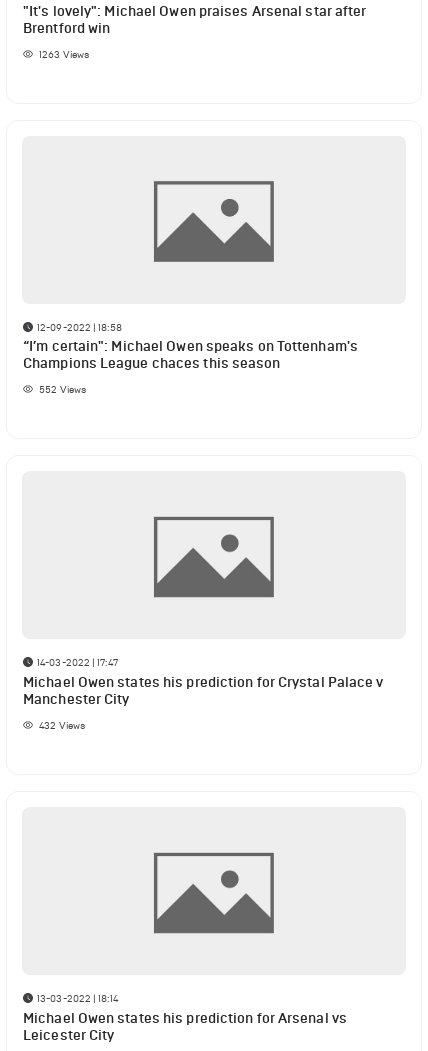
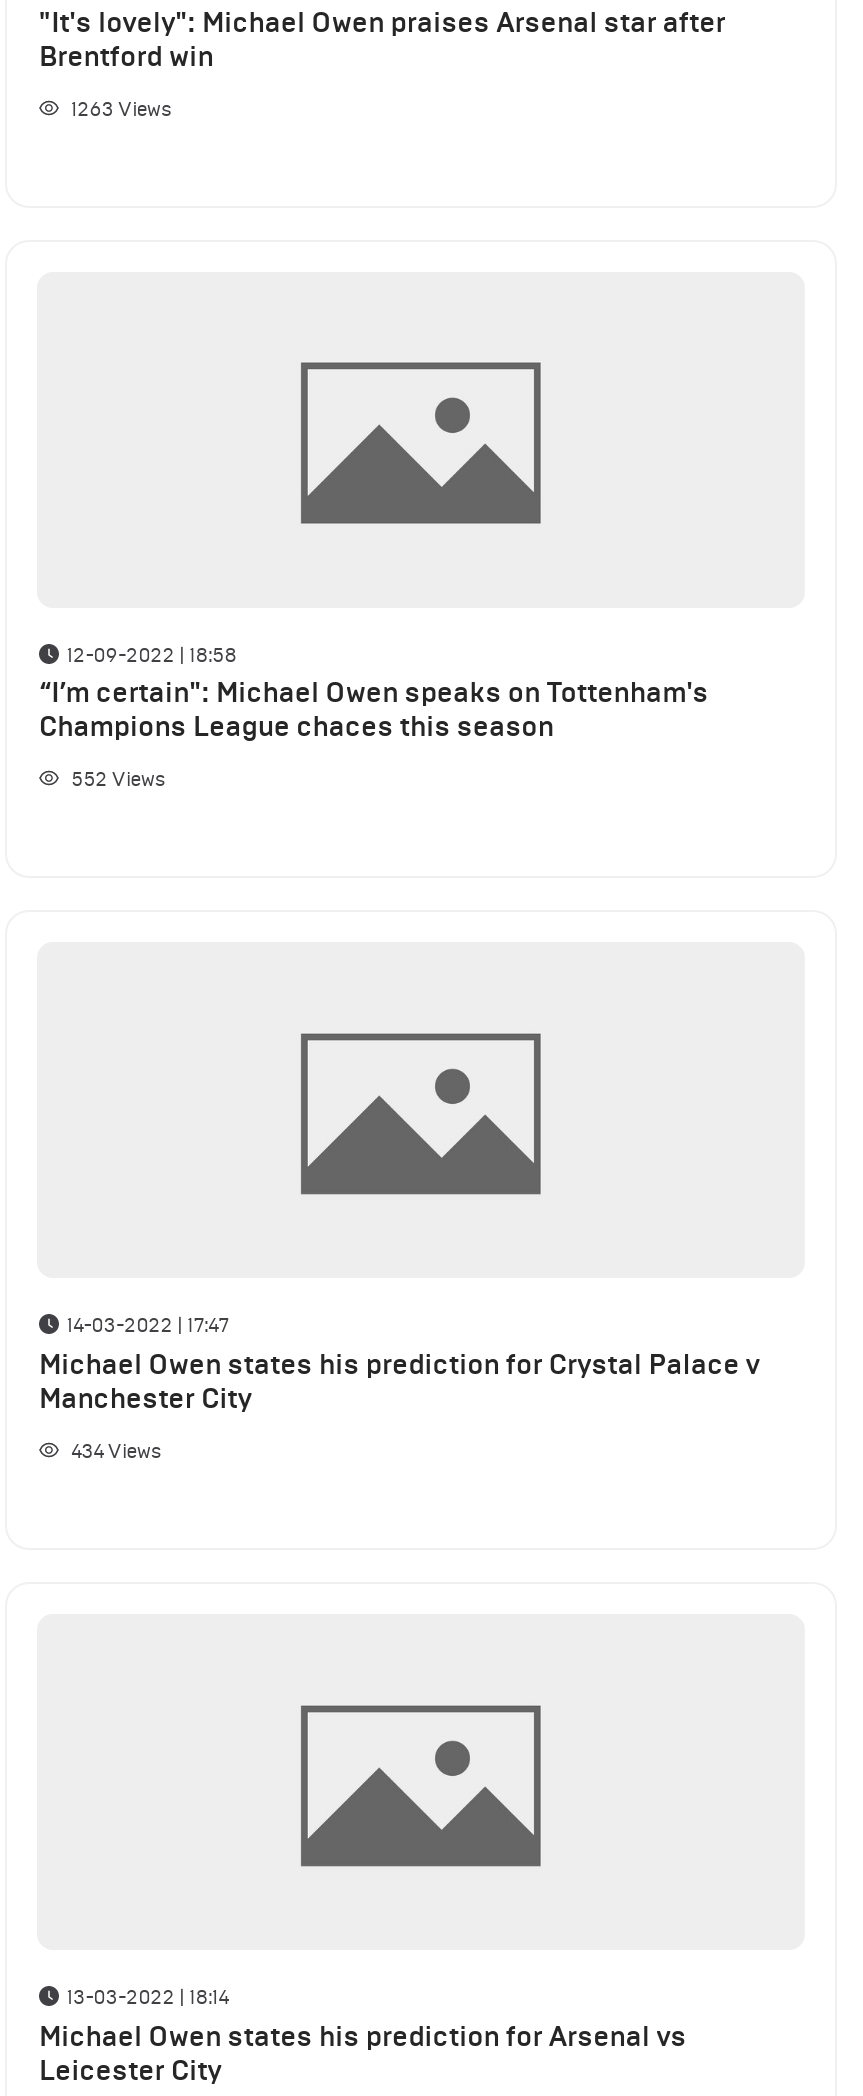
[39,719,85,732] 432 Views -> [71,1438,161,1464] 434 Views

